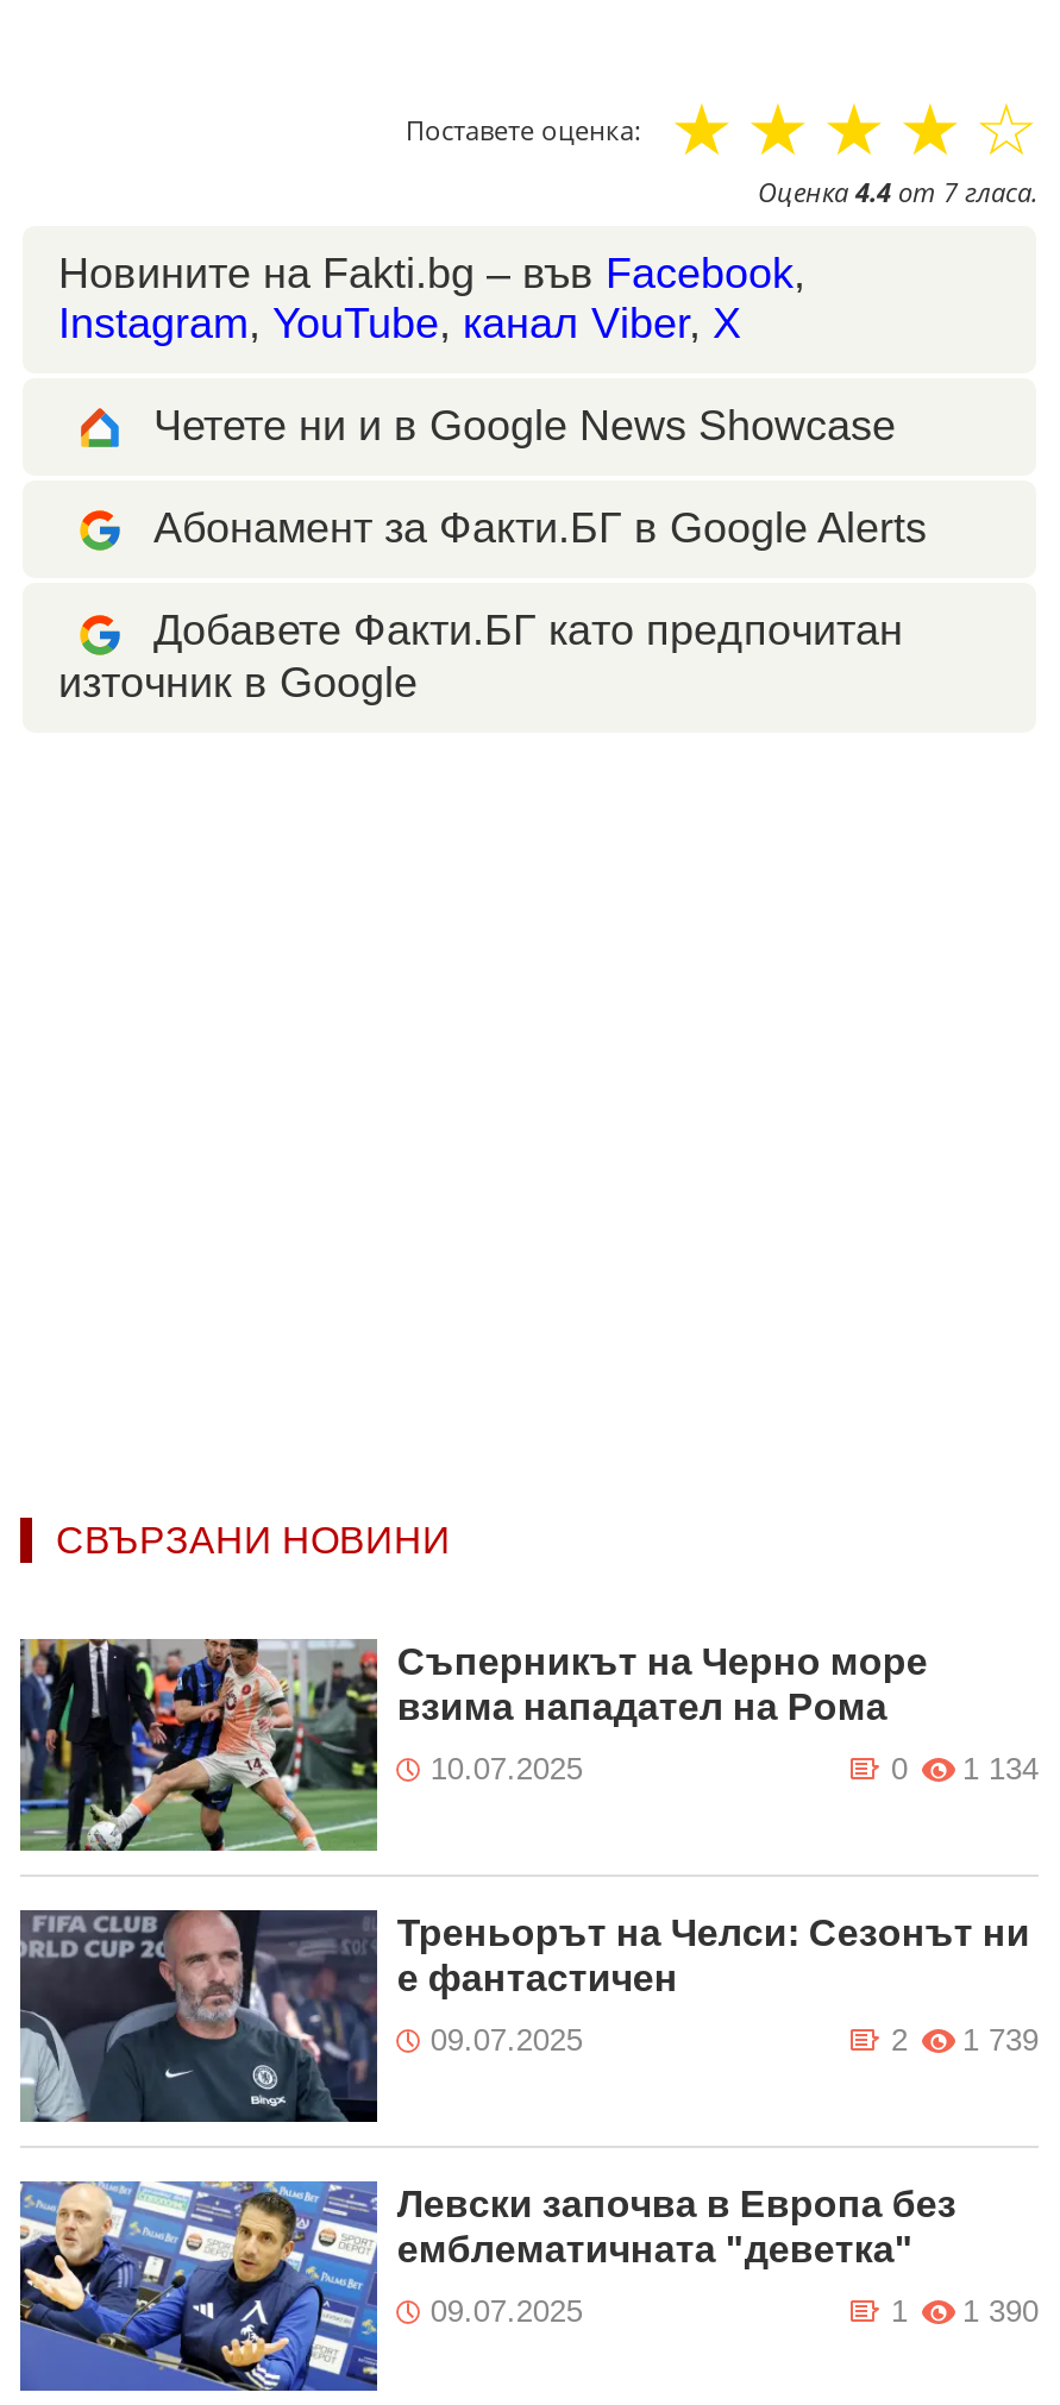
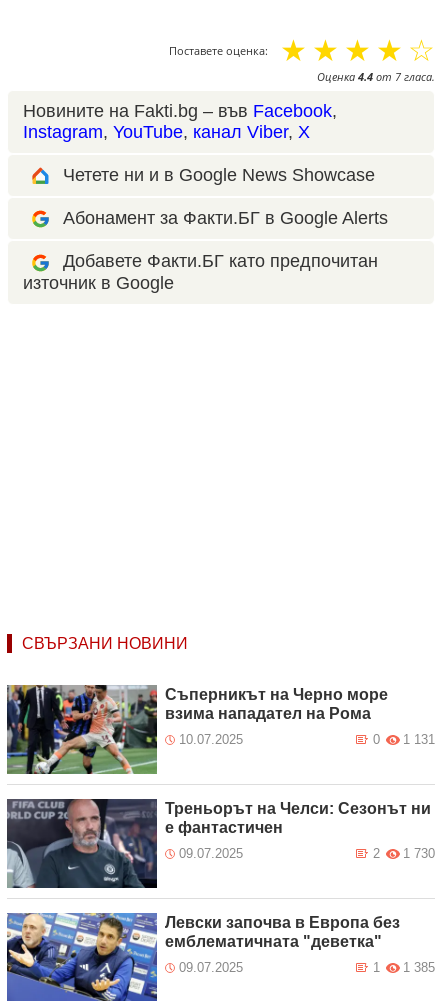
[891,1750,1039,1786] 0 1 134 -> [373,732,435,747] 0 1 131
[891,2021,1039,2057] 2 1 739 -> [373,846,435,861] 2 1 730
[891,2292,1039,2328] 1 1 390 -> [373,959,435,974] 1 1 385

